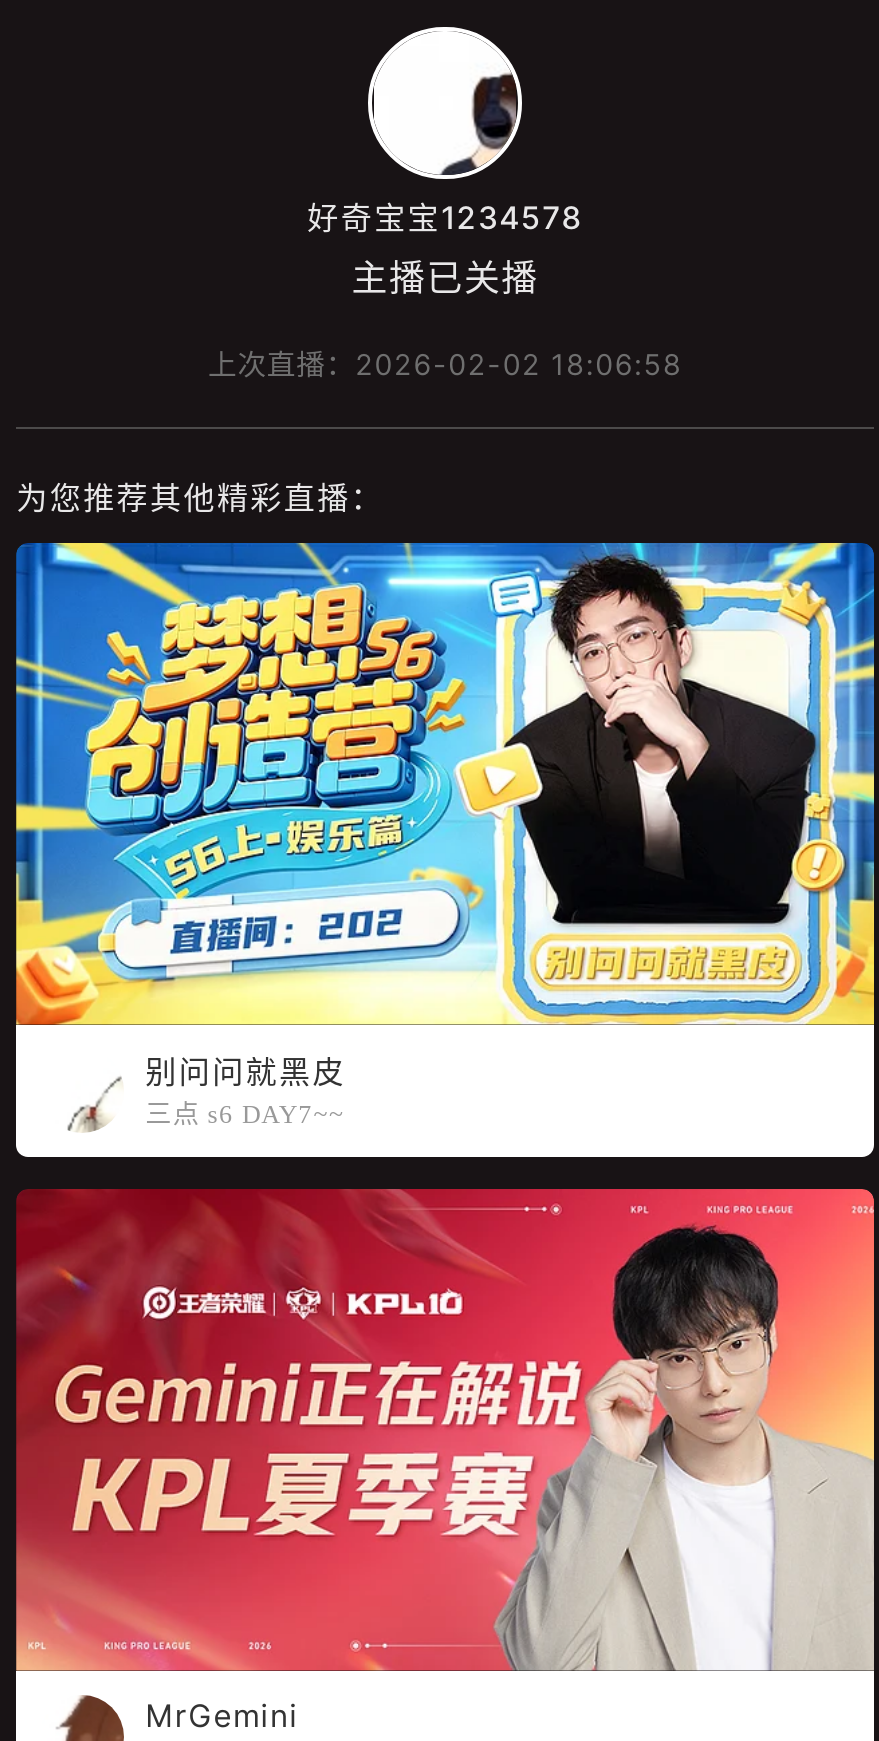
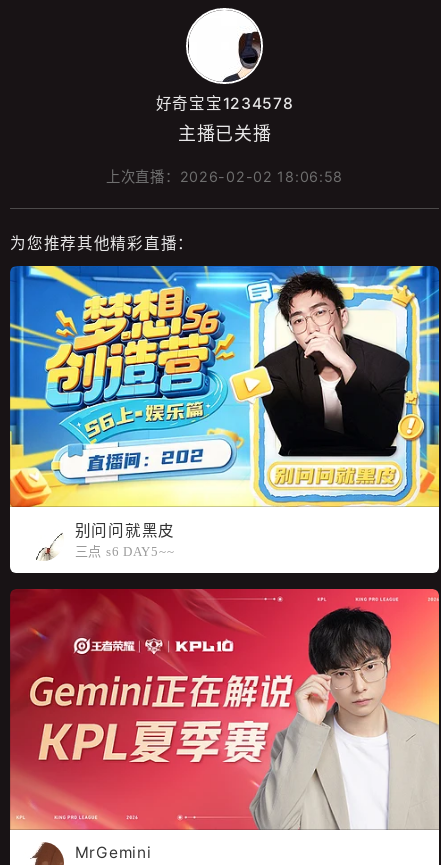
[145,1098,344,1128] 三点 s6 DAY7~~ -> [75,544,174,559] 三点 s6 DAY5~~

